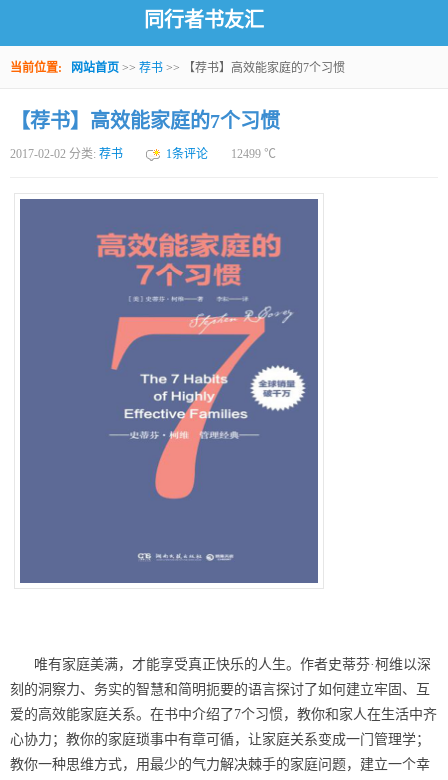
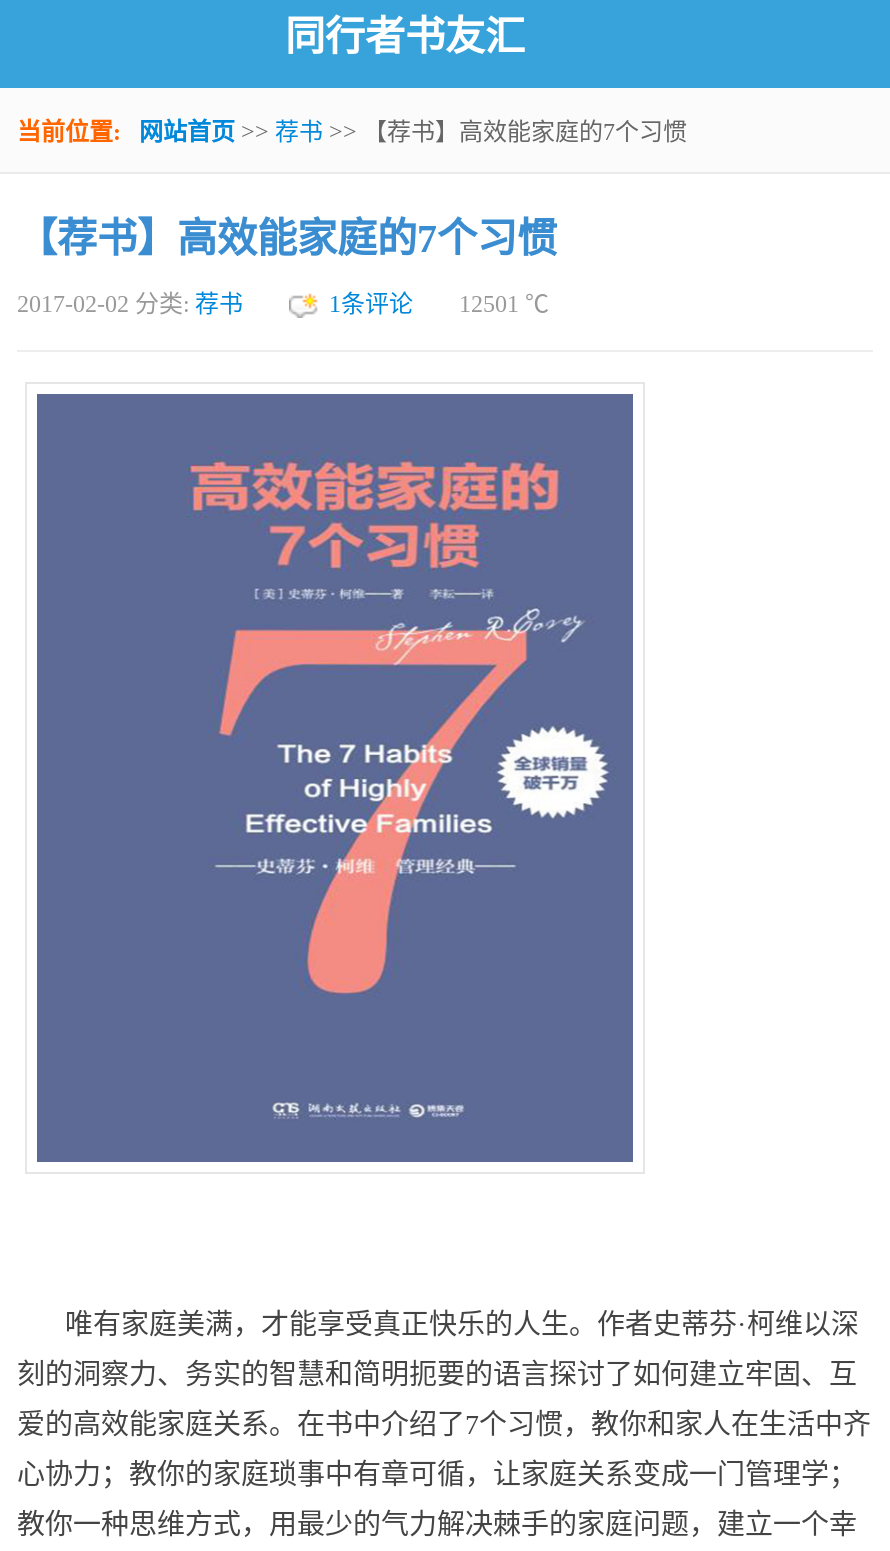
[166,147,276,161] 1条评论 12499 ℃ -> [329,290,549,318] 1条评论 12501 ℃

